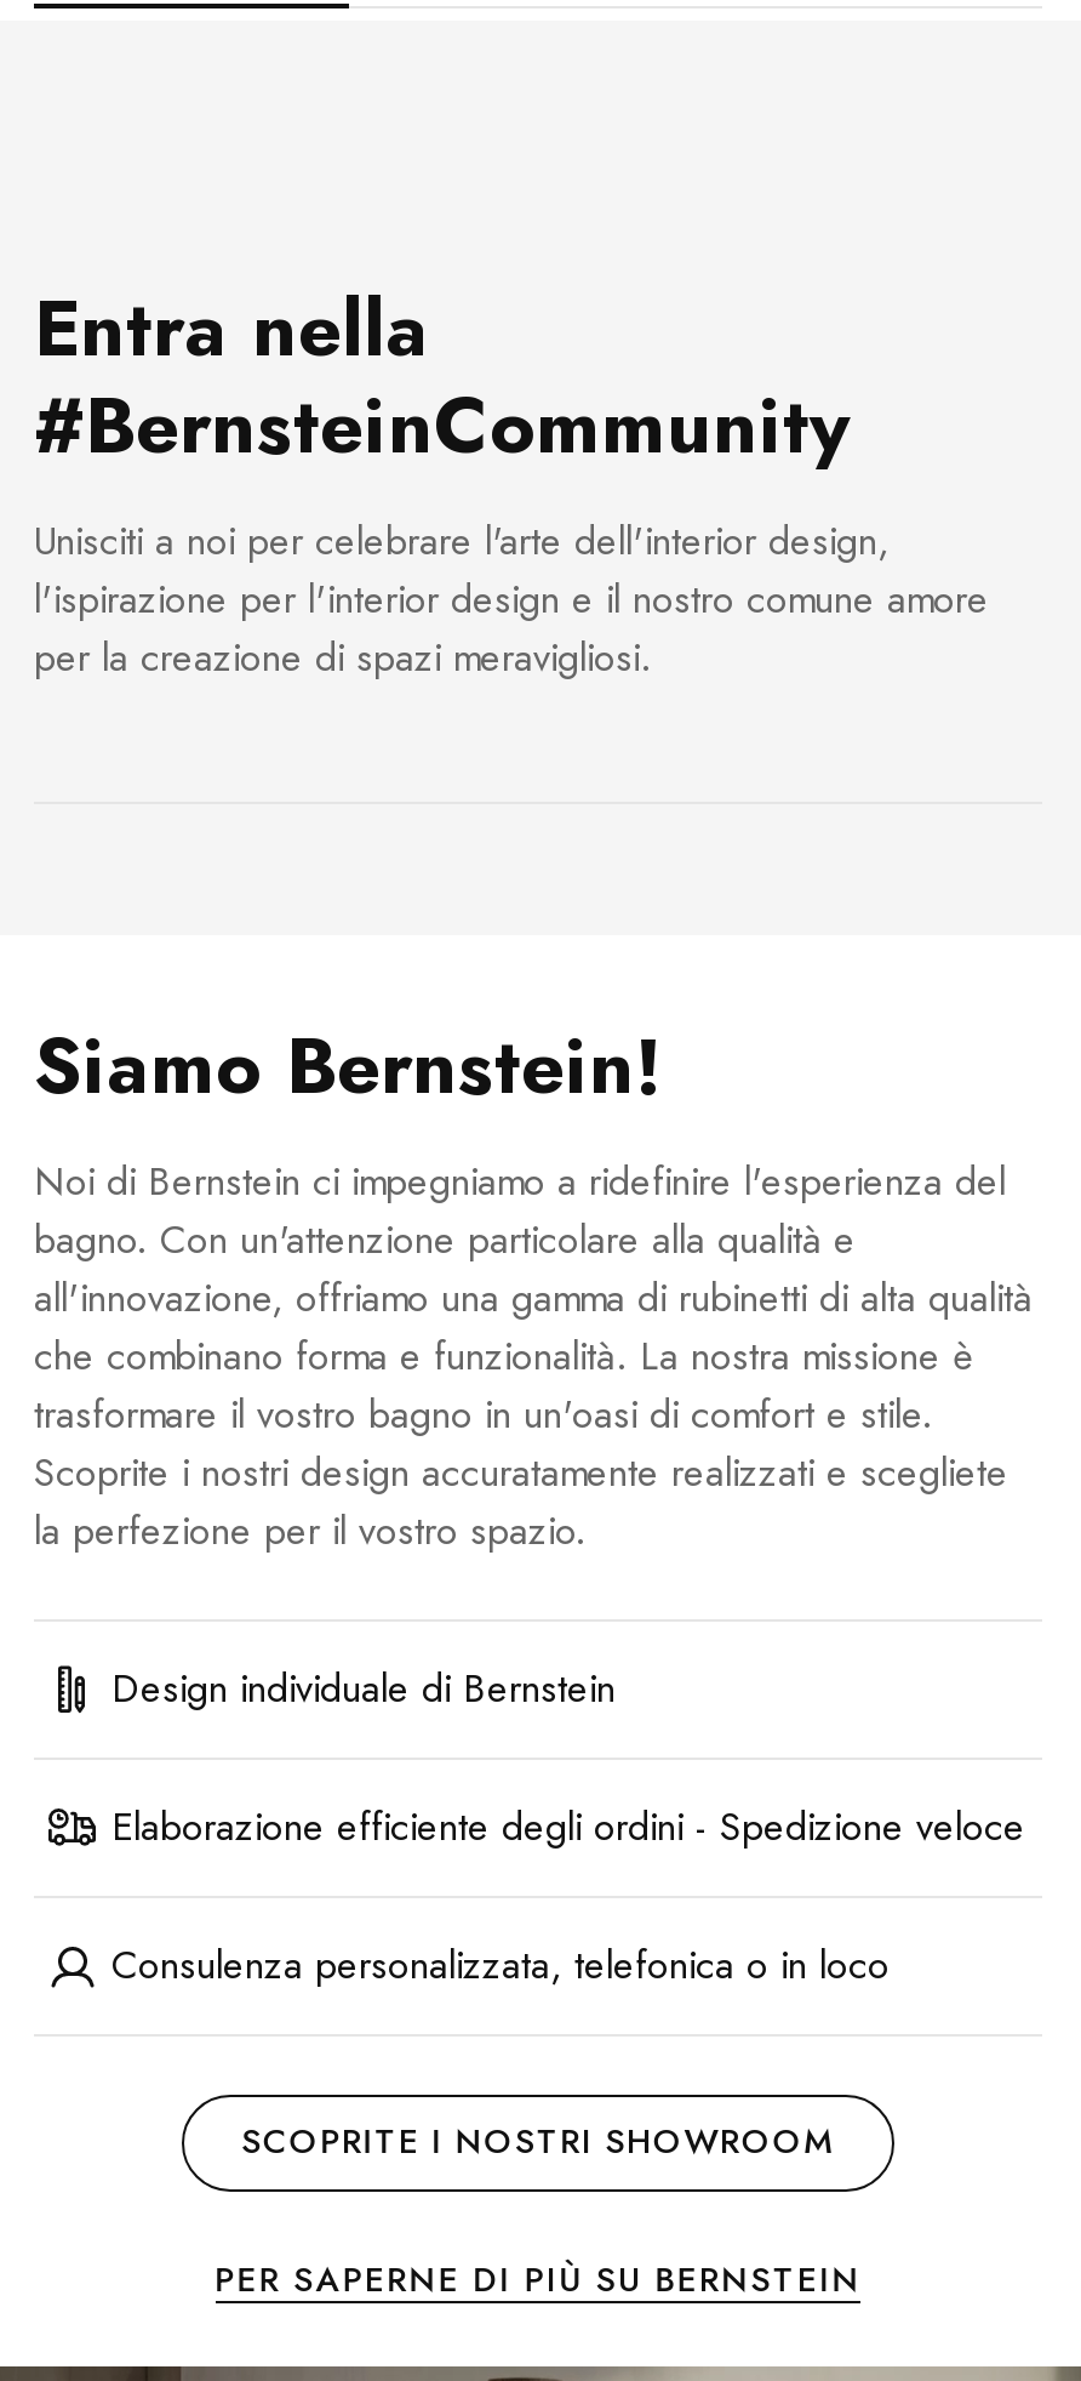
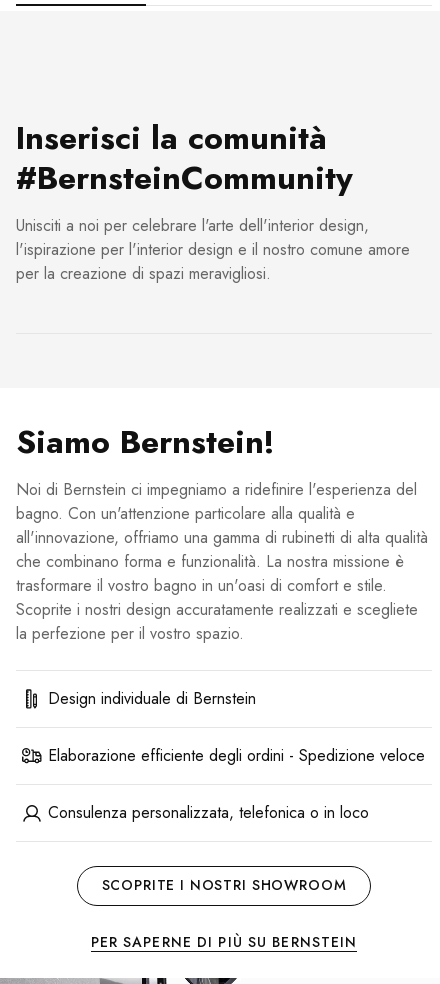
[34,272,429,384] Entra nella -> [16,115,327,161] Inserisci la comunità

